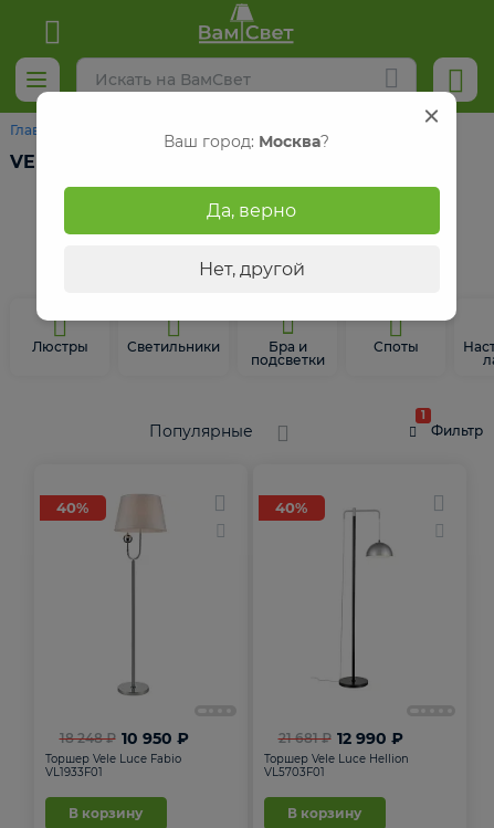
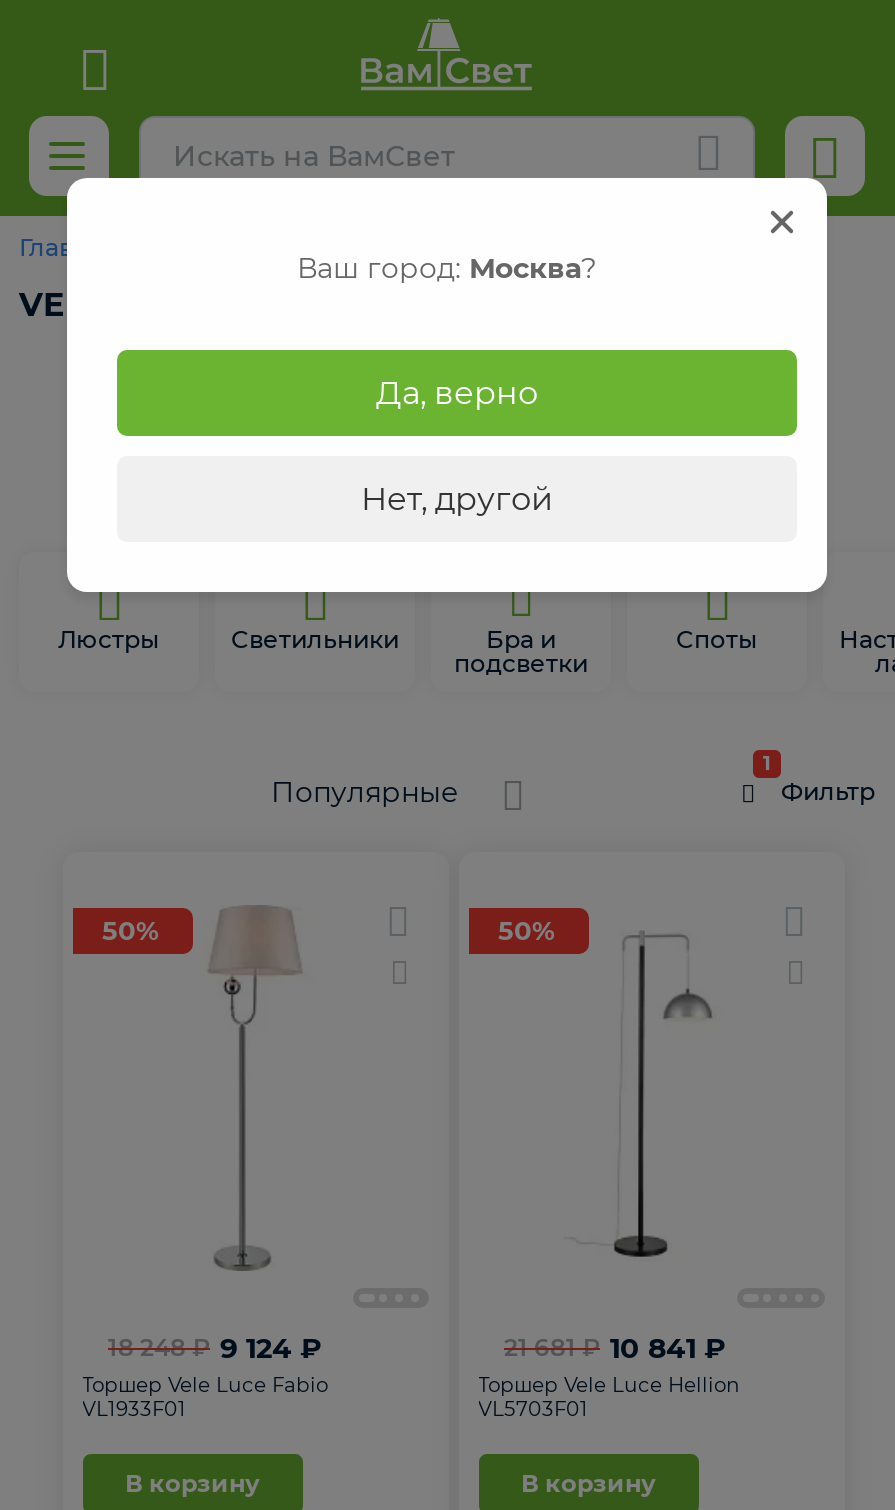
[56,499,88,516] 40% -> [102,914,158,946] 50%
[275,499,307,516] 40% -> [498,914,554,946] 50%
[121,728,188,748] 10 950 ₽ -> [220,1329,322,1365] 9 124 ₽
[337,728,403,748] 12 990 ₽ -> [610,1329,726,1365] 10 841 ₽

